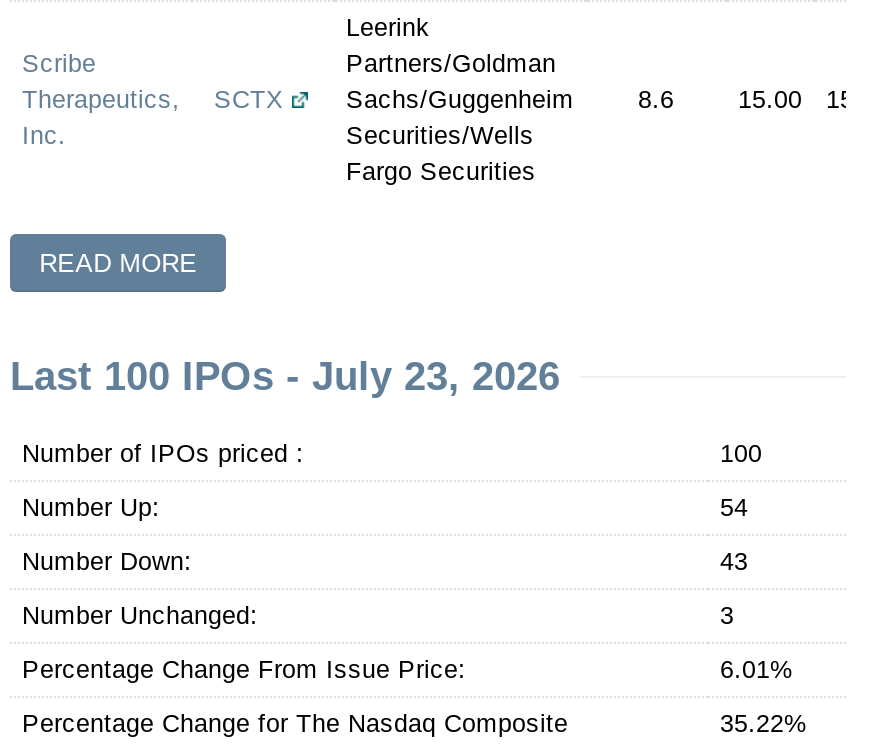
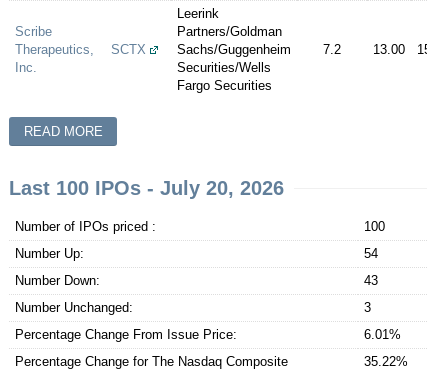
[638,86,674,114] 8.6 -> [323,43,341,57] 7.2
[738,86,802,114] 15.00 -> [373,43,405,57] 13.00
[10,354,560,398] Last 100 IPOs - July 23, 2026 -> [9,177,284,199] Last 100 IPOs - July 20, 2026

